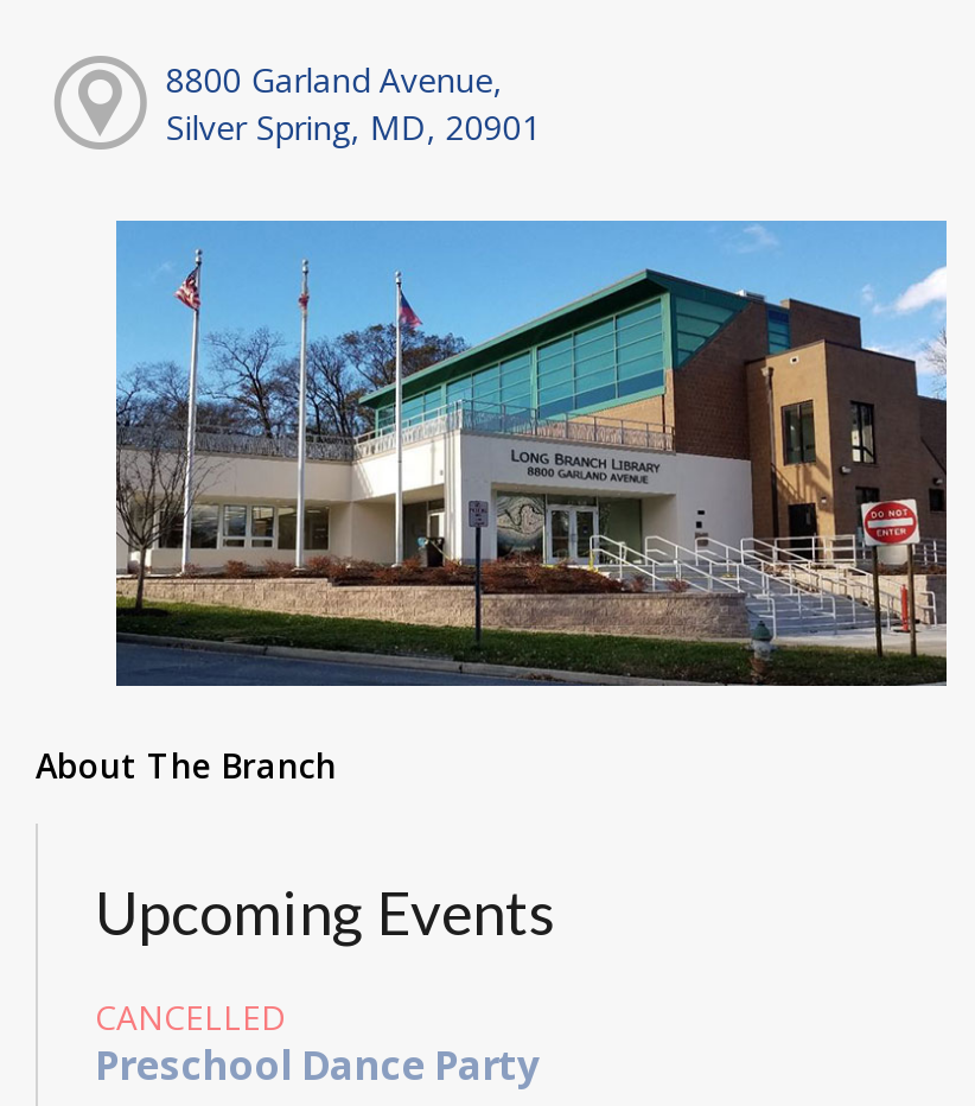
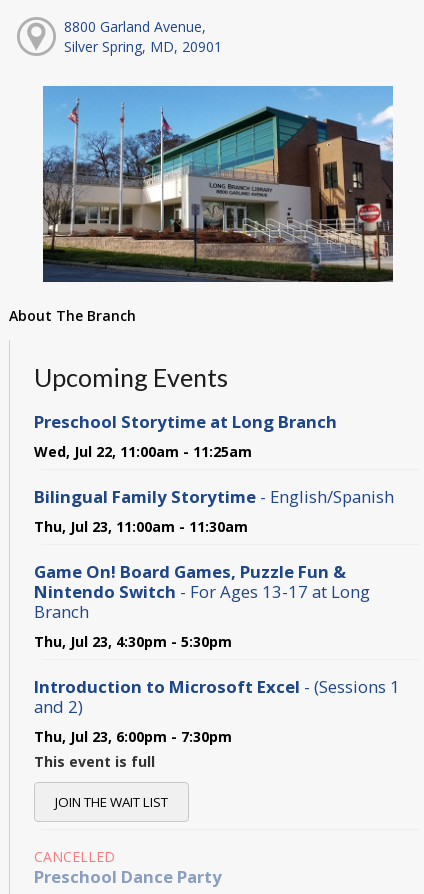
none -> [34,410,400,811] Preschool Storytime at Long Branch | Wed, Jul 22, 11:00am - 11:25am | Bilingual Family Storytime - English/Spanish | Thu, Jul 23, 11:00am - 11:30am | Game On! Board Games, Puzzle Fun & | Nintendo Switch - For Ages 13-17 at Long | Branch | Thu, Jul 23, 4:30pm - 5:30pm | Introduction to Microsoft Excel - (Sessions 1 | and 2) | Thu, Jul 23, 6:00pm - 7:30pm | This event is full | JOIN THE WAIT LIST

